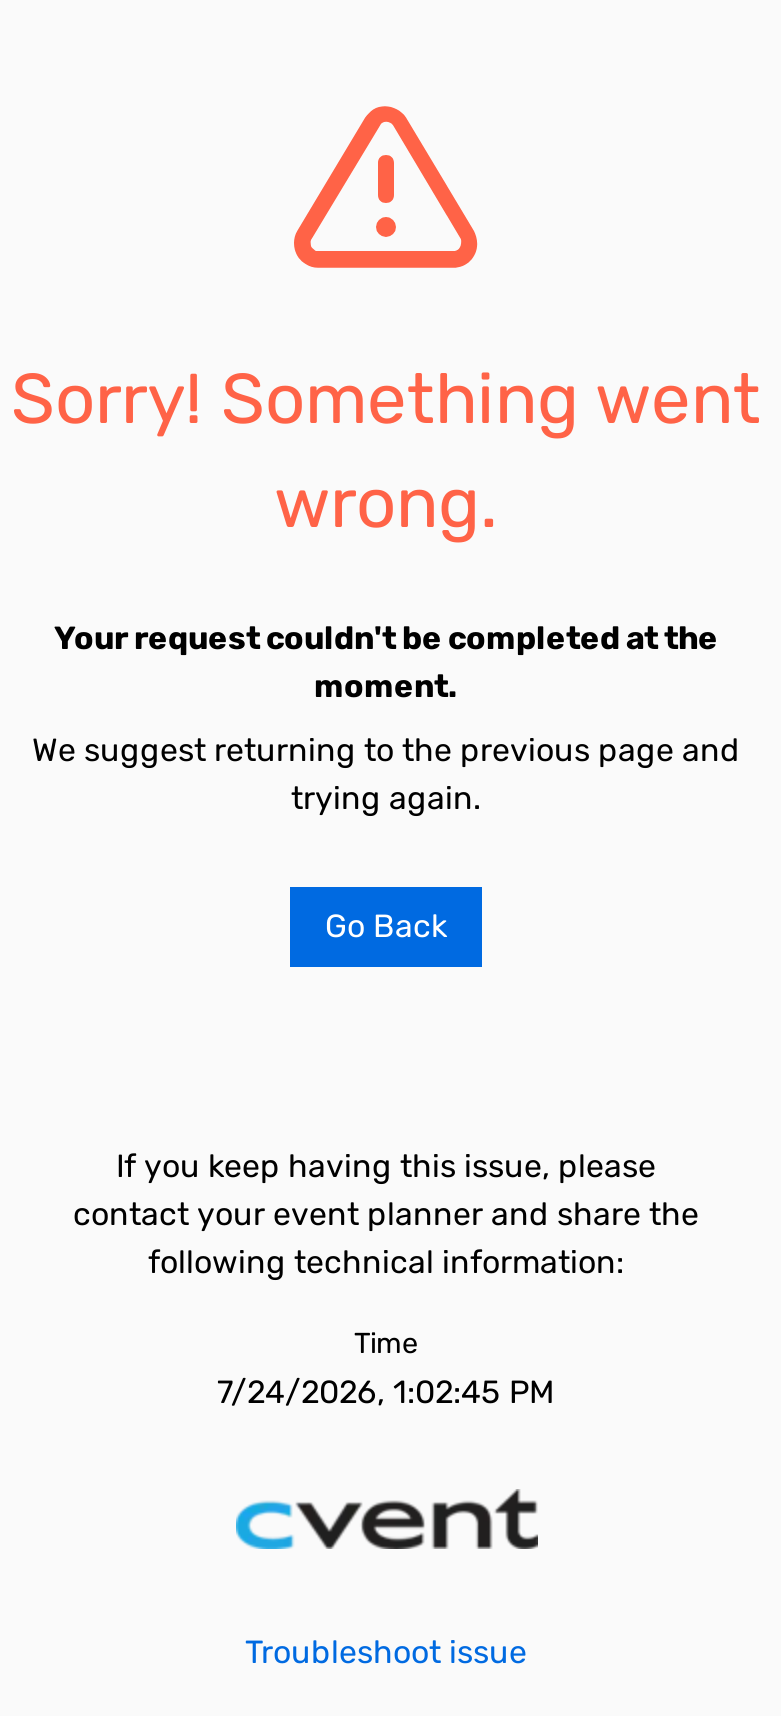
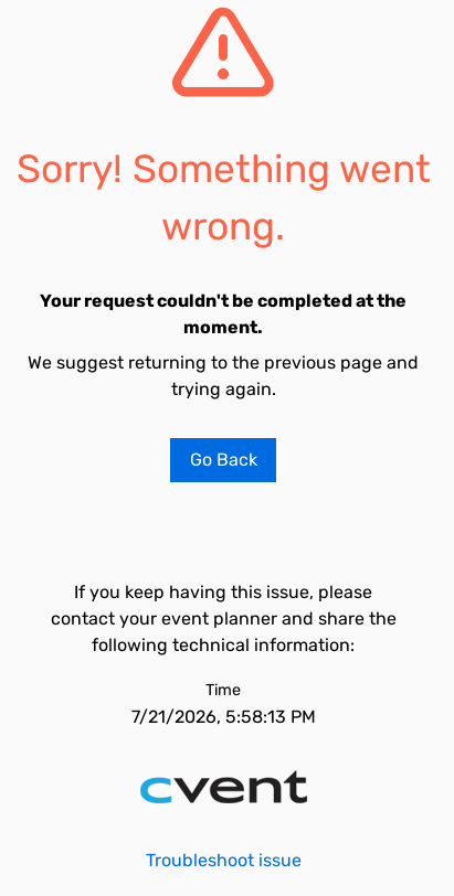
[217,1373,555,1411] 7/24/2026, 1:02:45 PM -> [131,706,315,727] 7/21/2026, 5:58:13 PM

